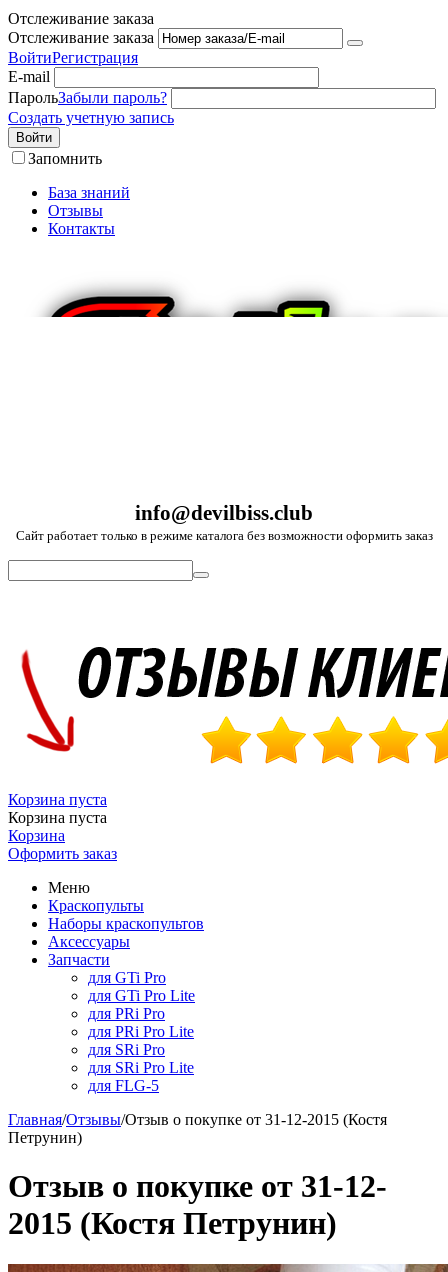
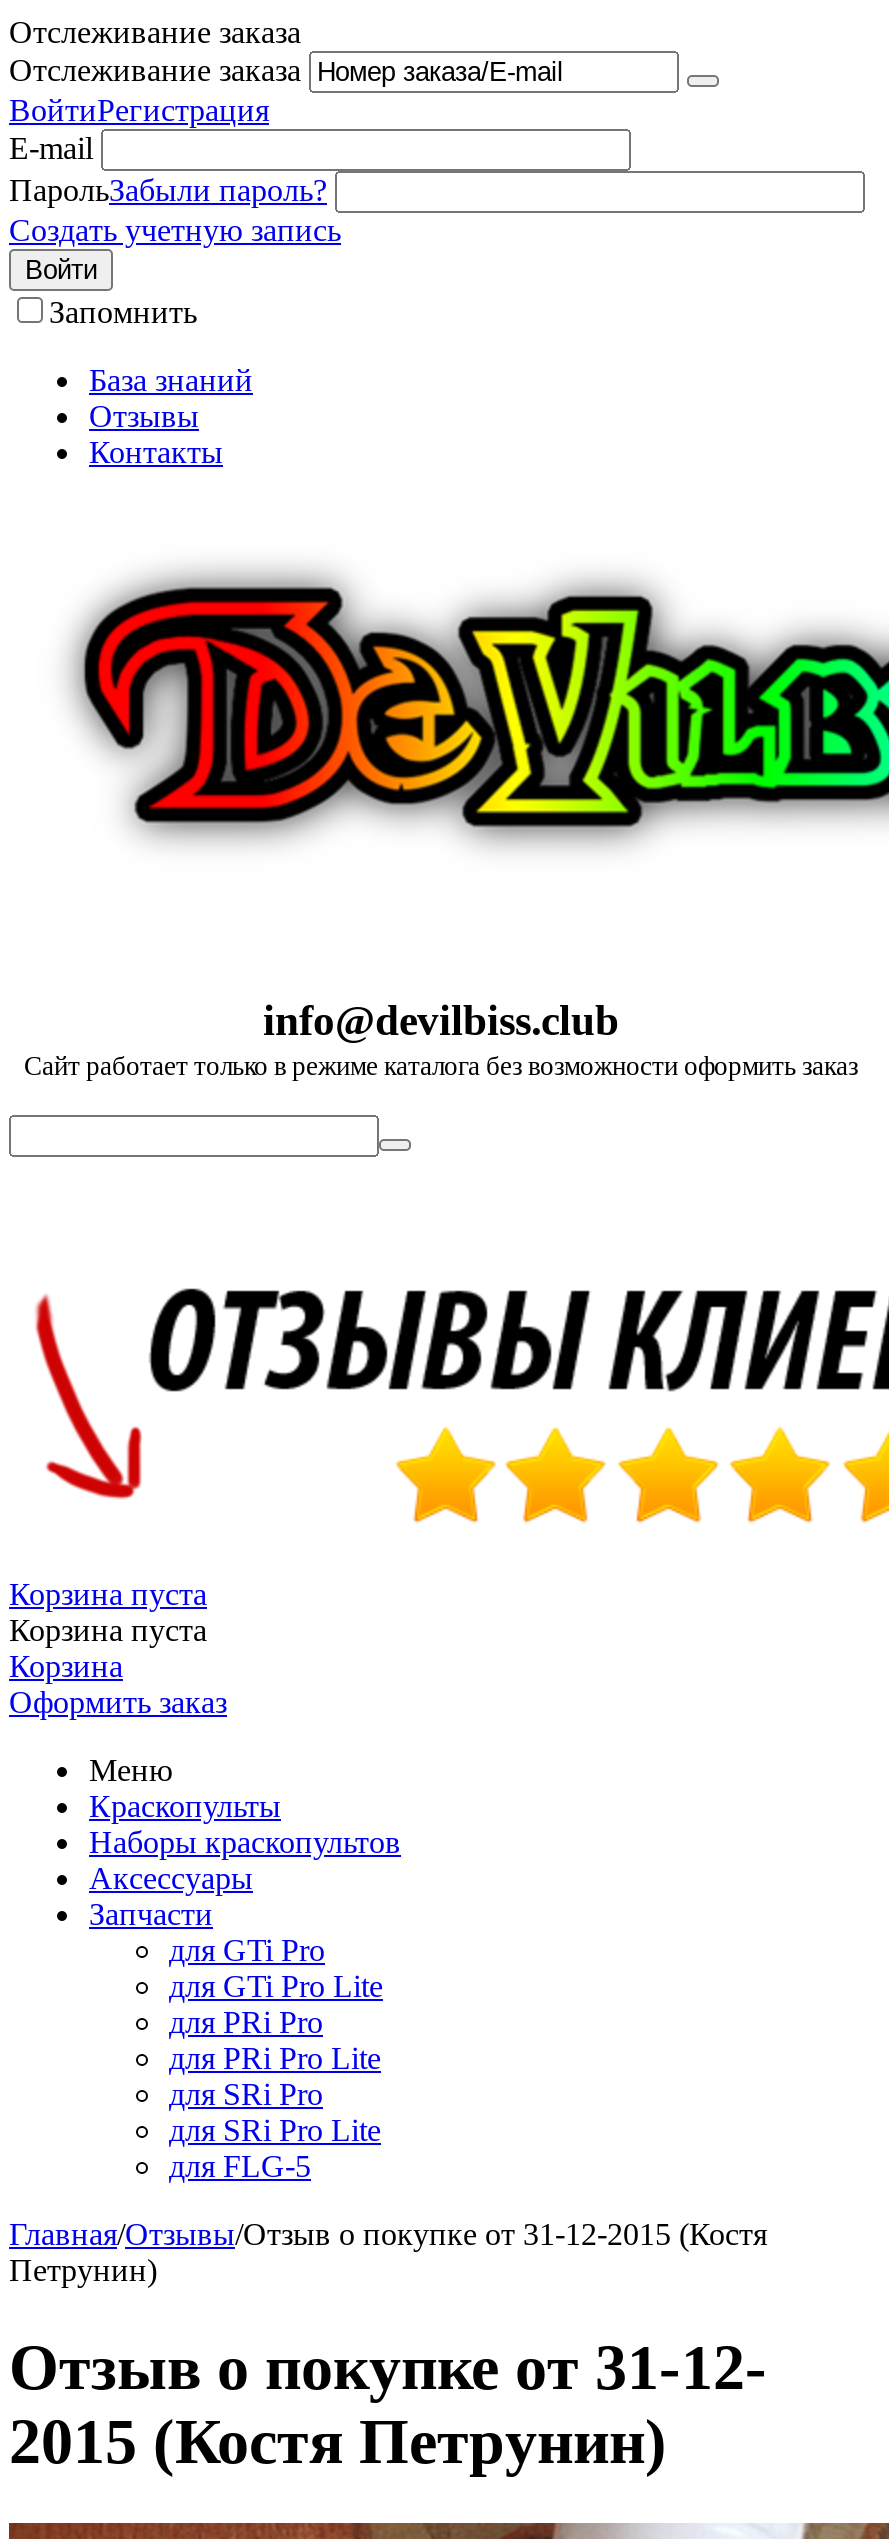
none -> [69,627,883,847] [image]

